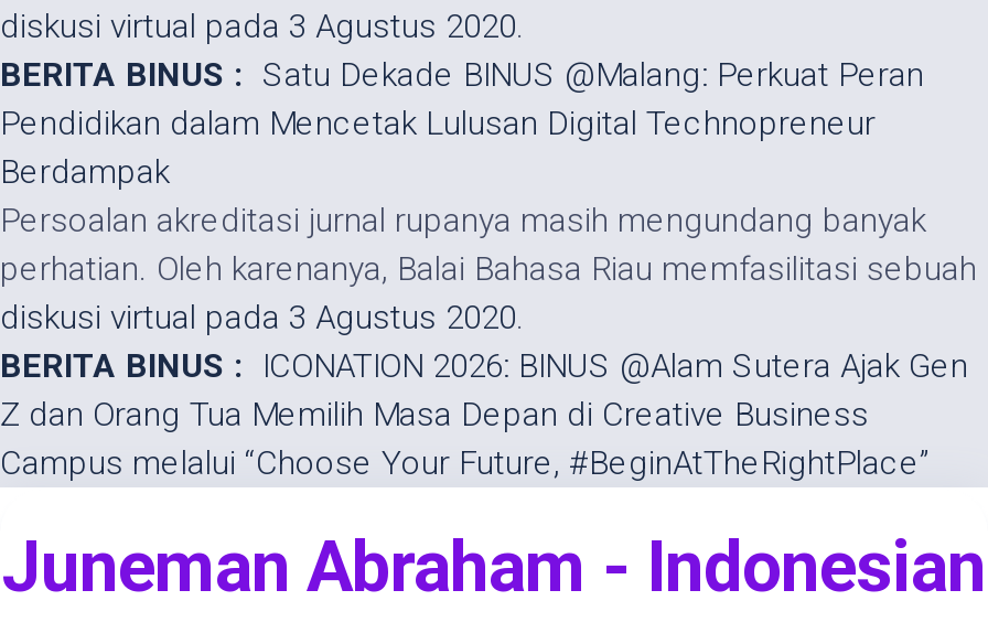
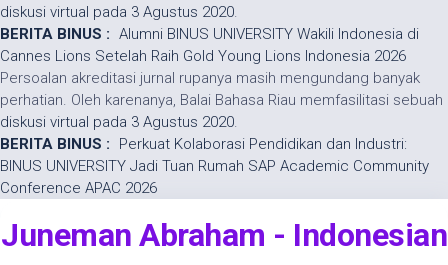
[0,55,924,192] BERITA BINUS : Satu Dekade BINUS @Malang: Perkuat Peran | Pendidikan dalam Mencetak Lulusan Digital Technopreneur | Berdampak -> [0,25,419,65] BERITA BINUS : Alumni BINUS UNIVERSITY Wakili Indonesia di | Cannes Lions Setelah Raih Gold Young Lions Indonesia 2026
[0,346,968,483] BERITA BINUS : ICONATION 2026: BINUS @Alam Sutera Ajak Gen | Z dan Orang Tua Memilih Masa Depan di Creative Business | Campus melalui “Choose Your Future, #BeginAtTheRightPlace” -> [0,135,429,197] BERITA BINUS : Perkuat Kolaborasi Pendidikan dan Industri: | BINUS UNIVERSITY Jadi Tuan Rumah SAP Academic Community | Conference APAC 2026

